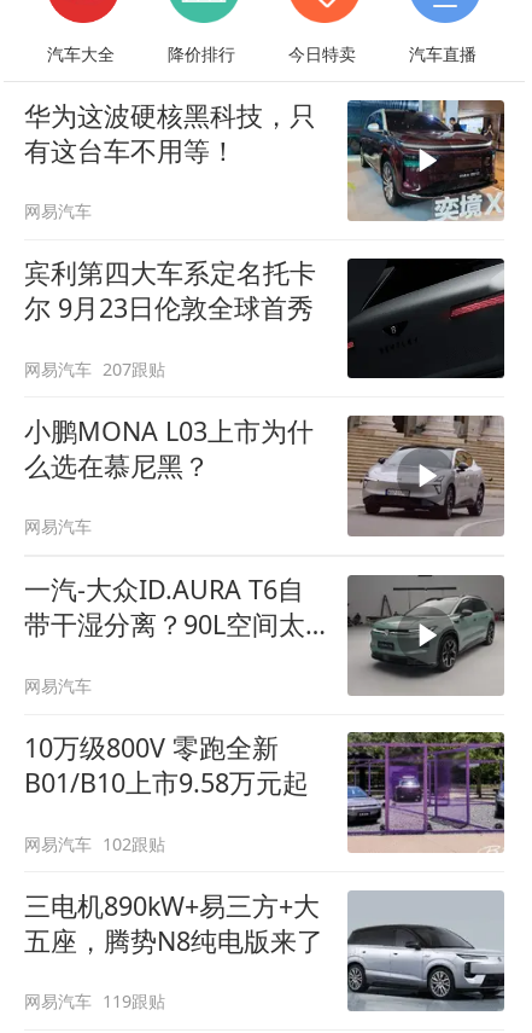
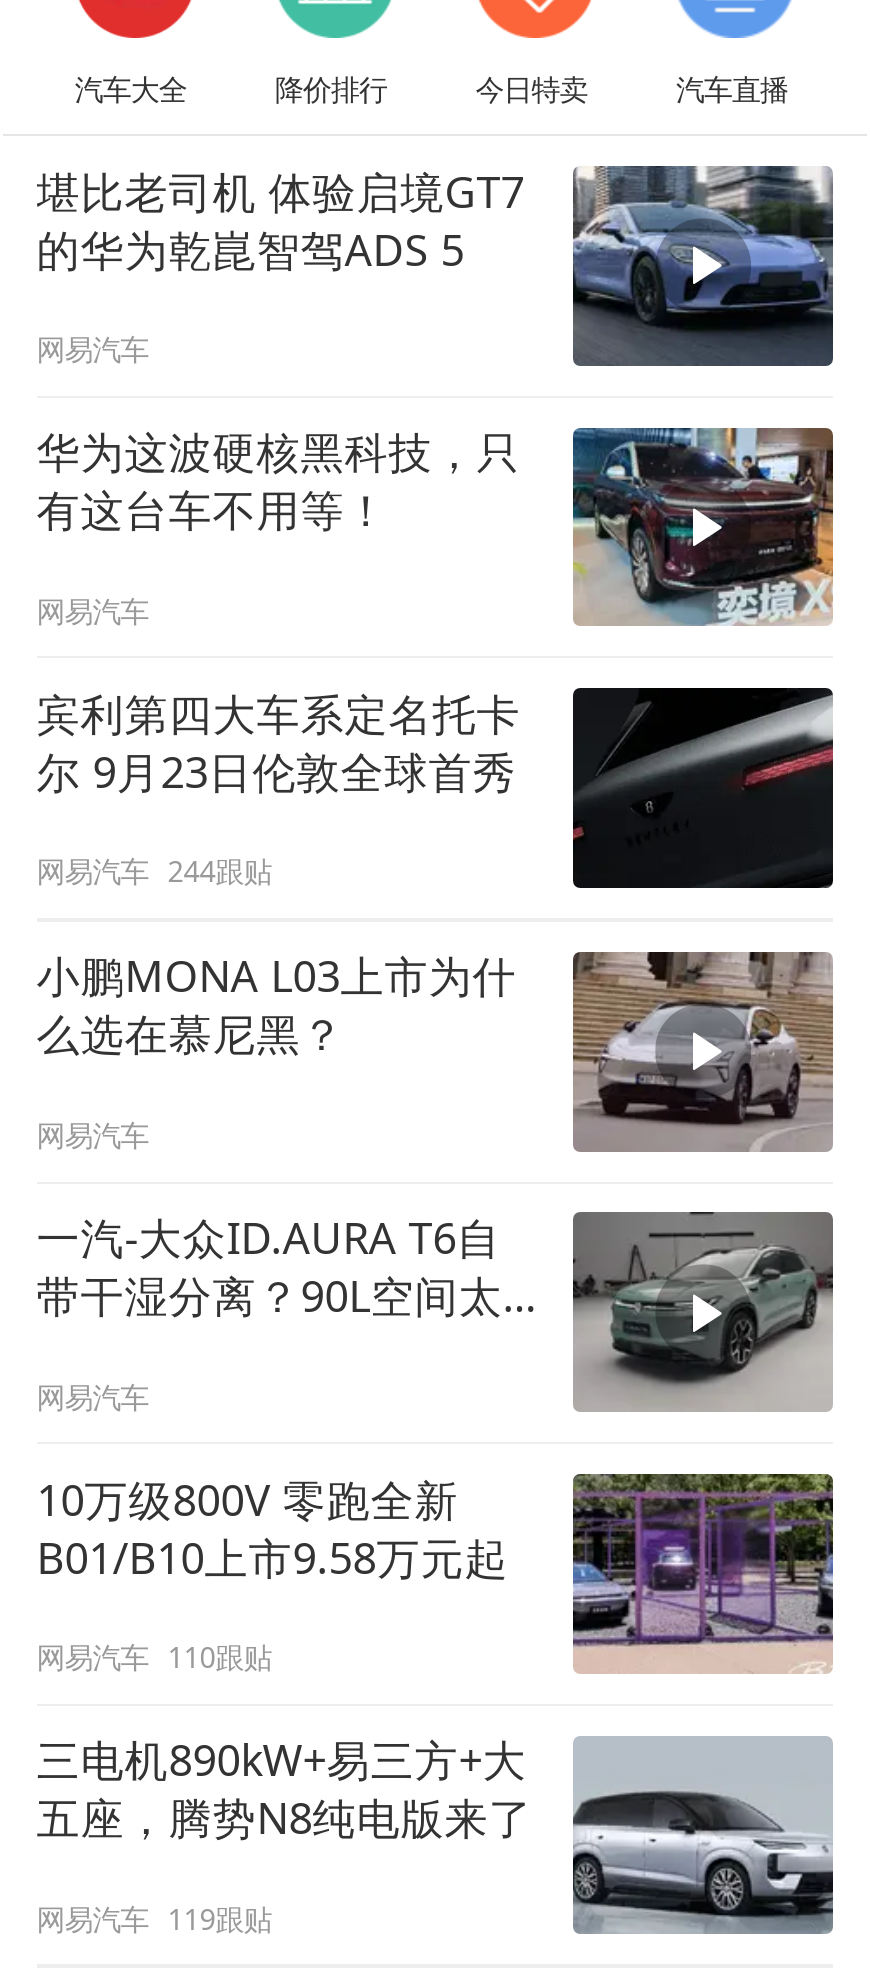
none -> [36,161,835,368] [image] | 堪比老司机 体验启境GT7 | 的华为乾崑智驾ADS 5 | 网易汽车
[24,357,166,380] 网易汽车 207跟贴 -> [36,853,272,891] 网易汽车 244跟贴
[24,832,166,855] 网易汽车 102跟贴 -> [36,1638,272,1676] 网易汽车 110跟贴

